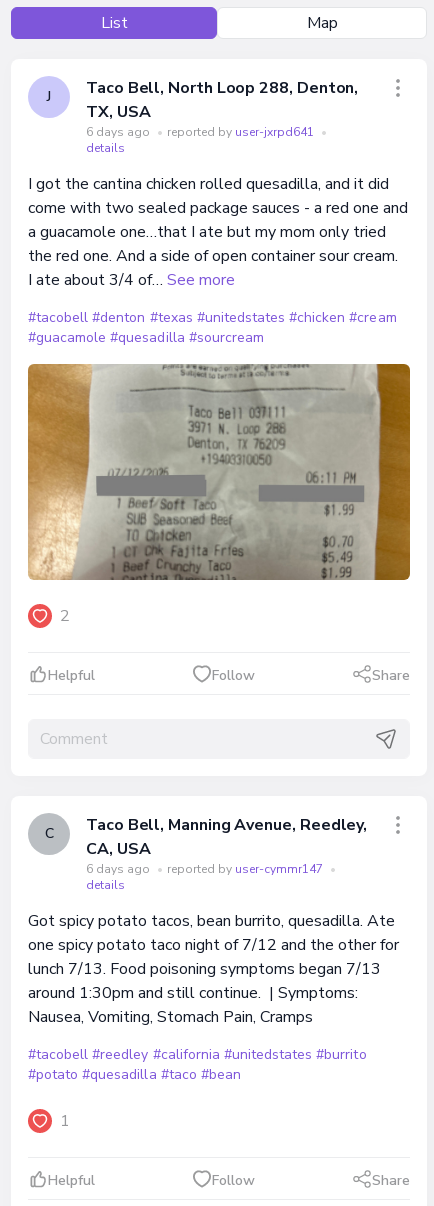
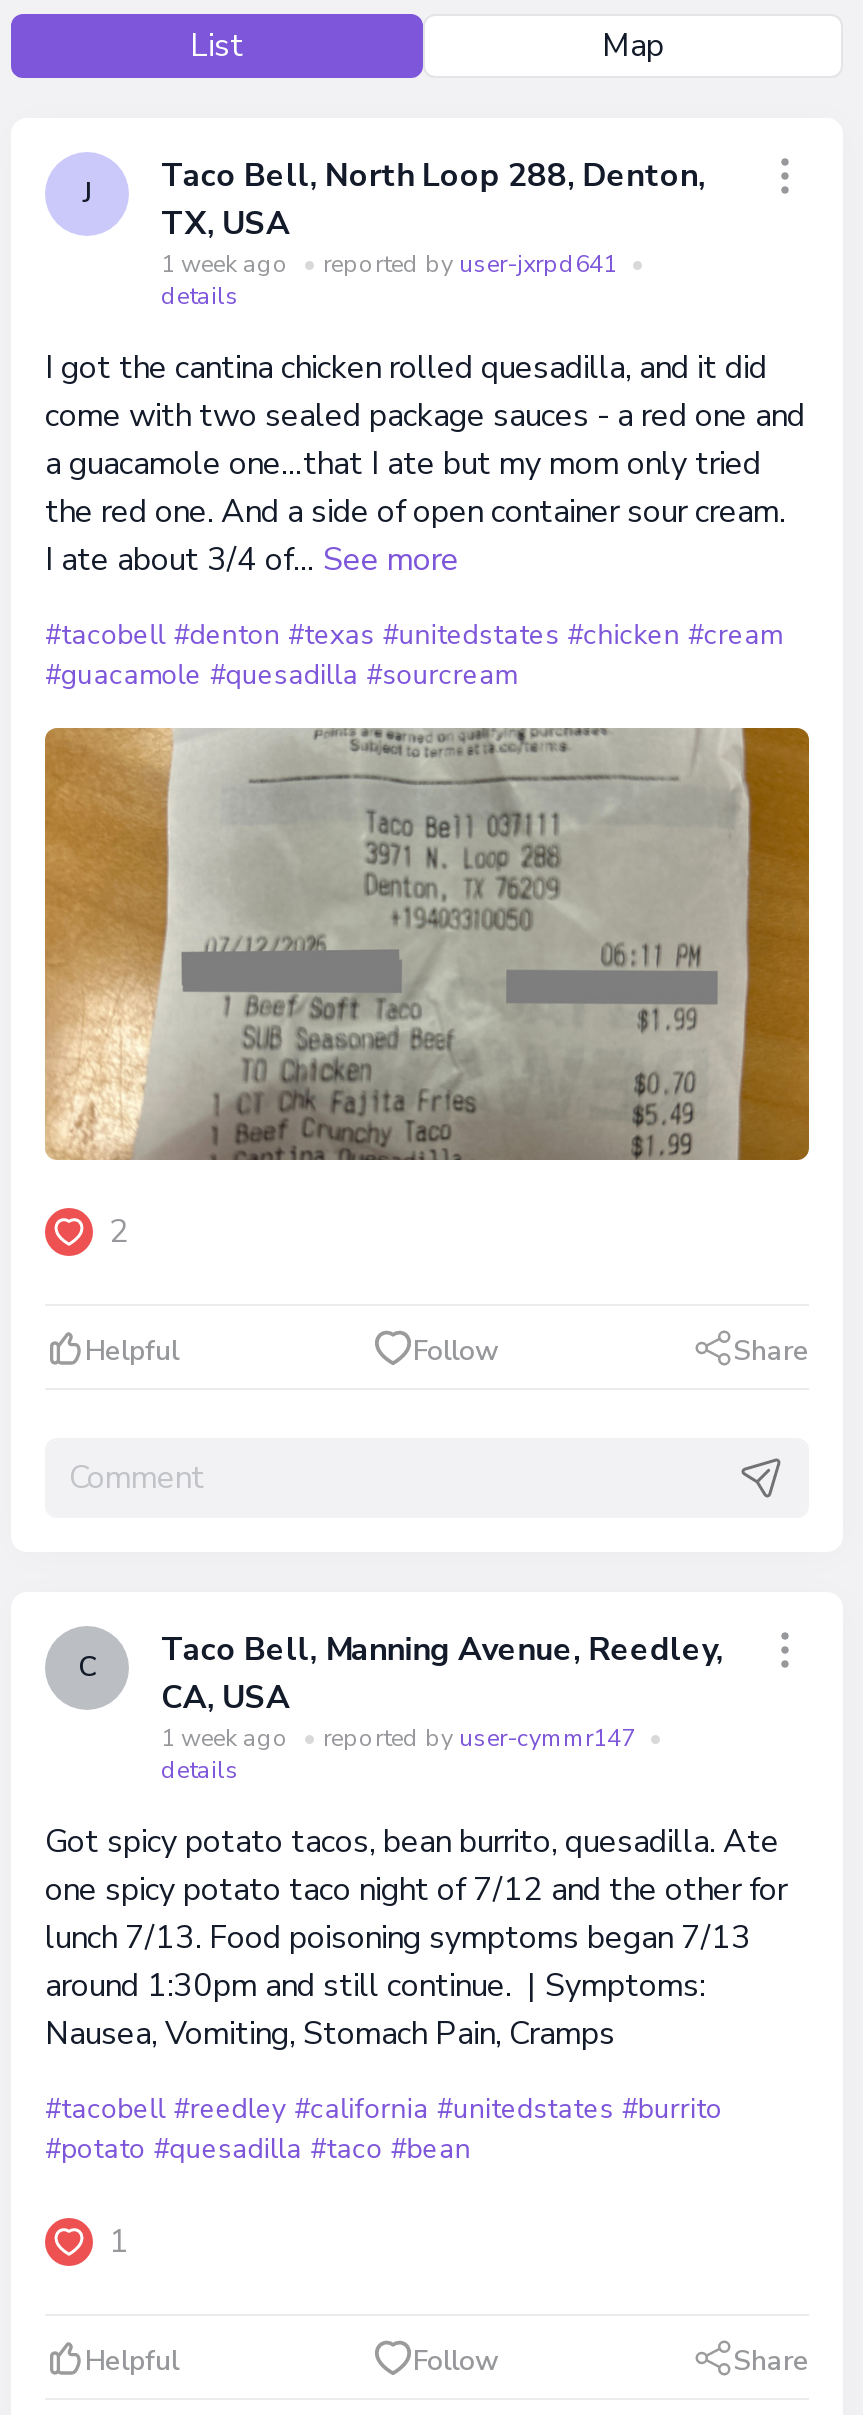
[86,124,327,140] 6 days ago • reported by user-jxrpd641 • -> [161,248,643,280] 1 week ago • reported by user-jxrpd641 •
[86,861,336,877] 6 days ago • reported by user-cymmr147 • -> [161,1722,661,1754] 1 week ago • reported by user-cymmr147 •

